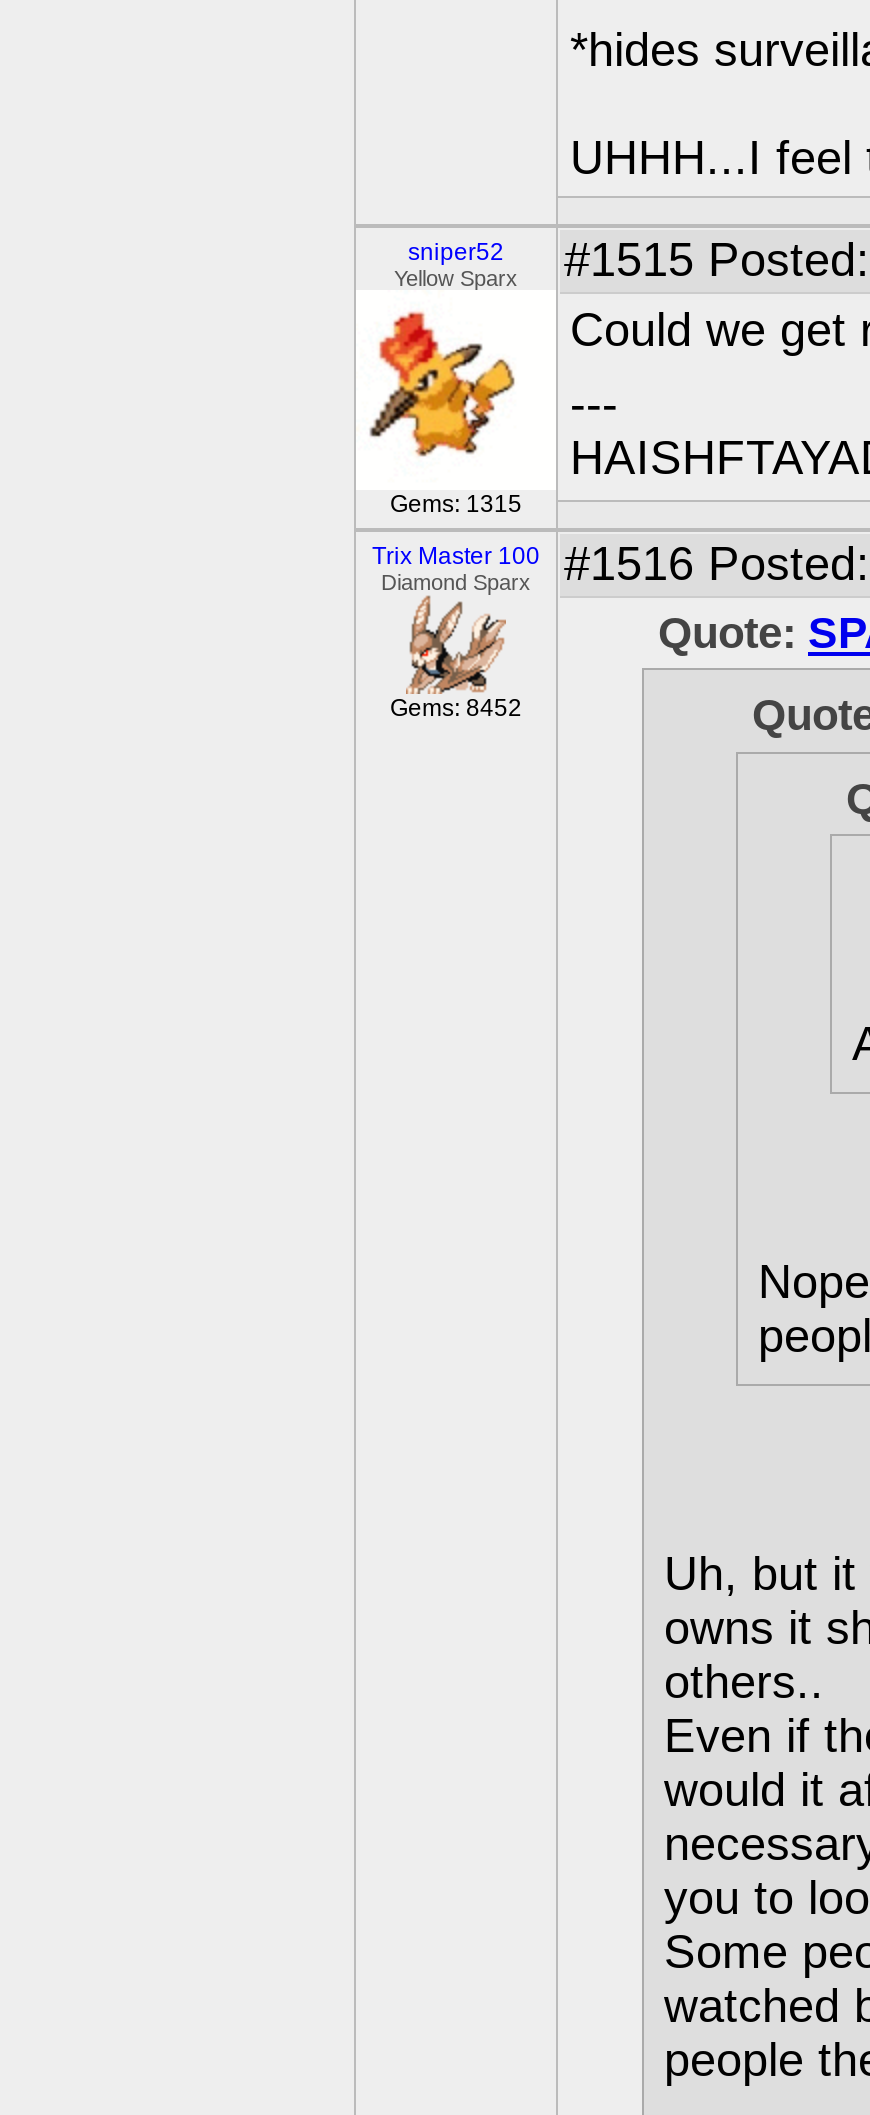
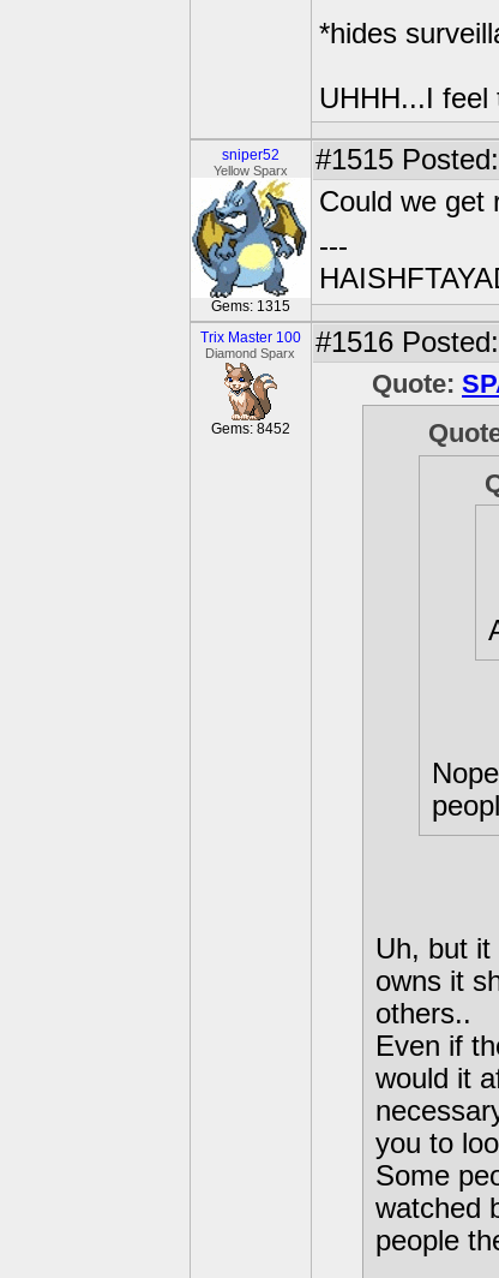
[356,296,550,486] [image] -> [191,181,308,295] [image]
[406,600,508,690] [image] -> [222,364,279,418] [image]

